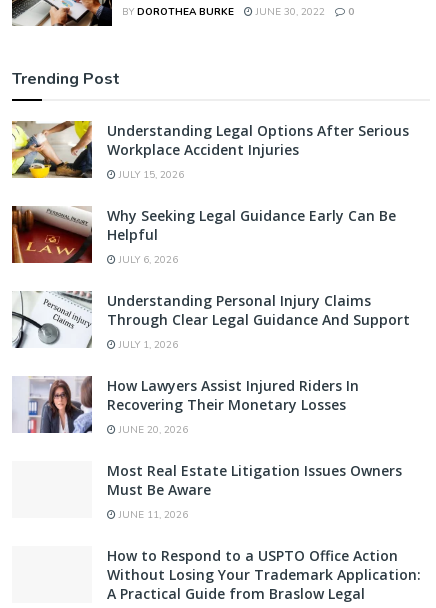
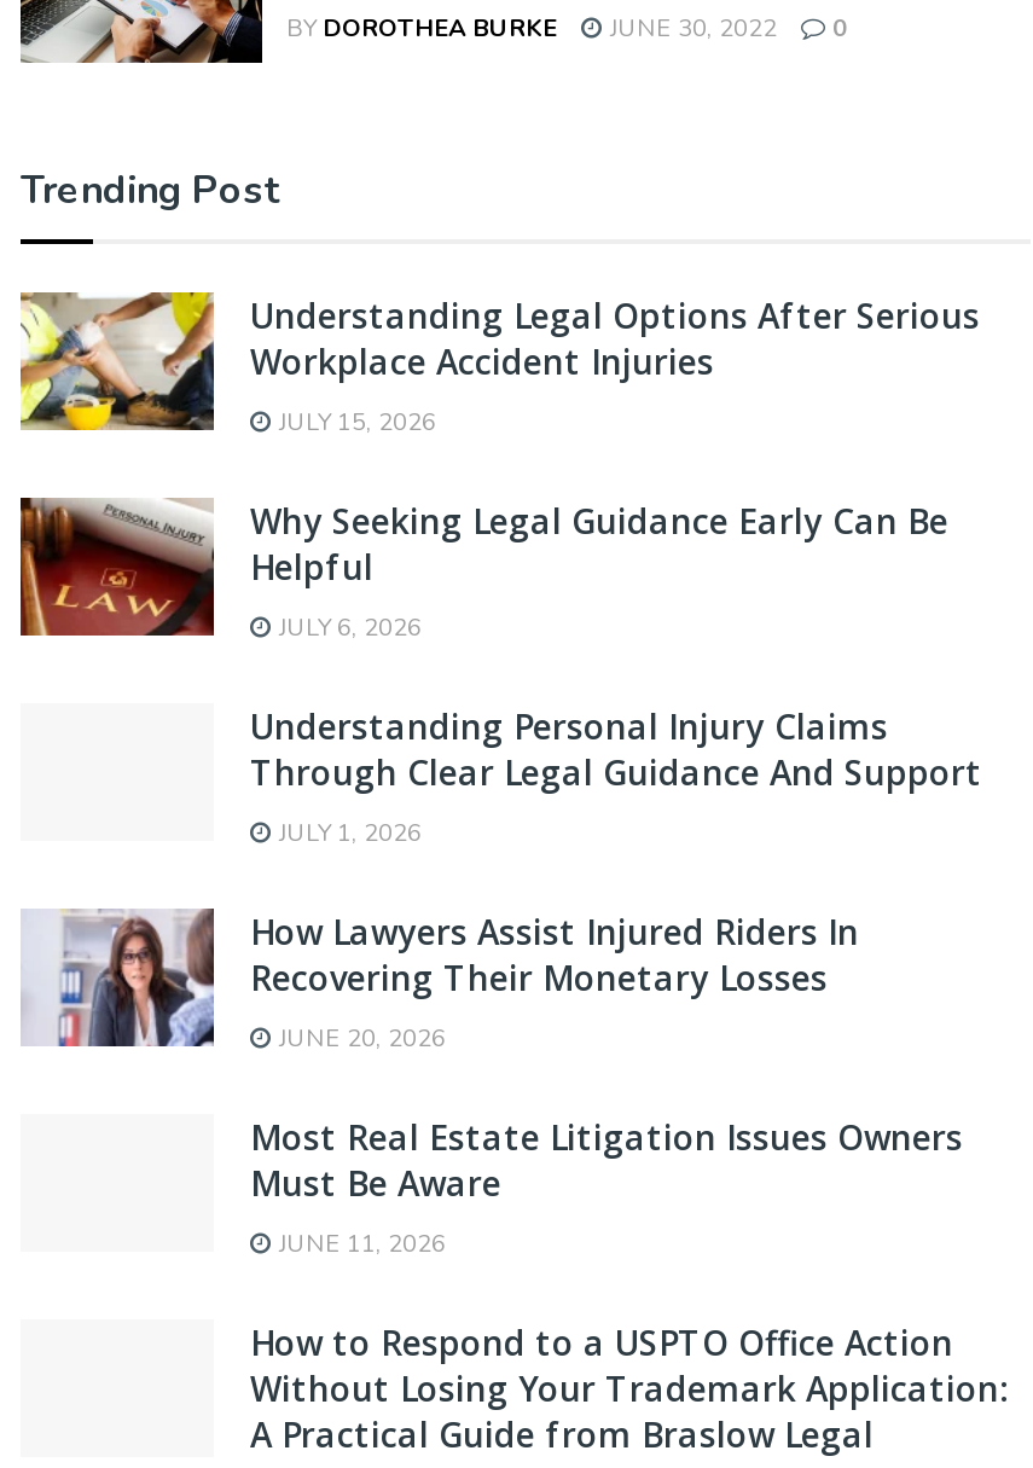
[11,290,93,349] [image] -> none

